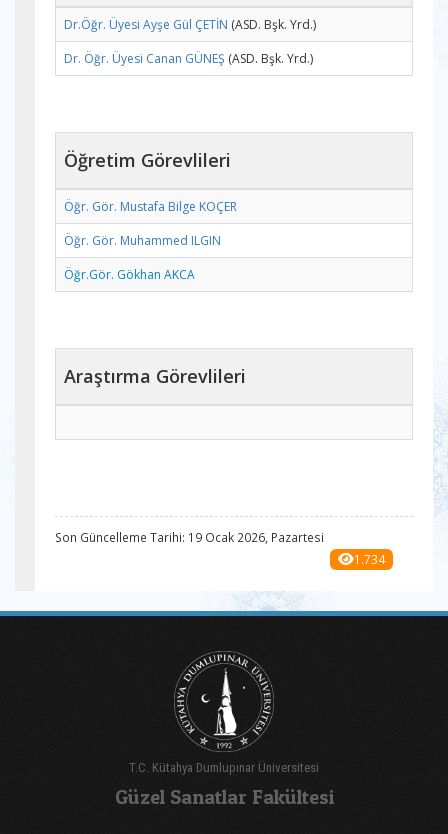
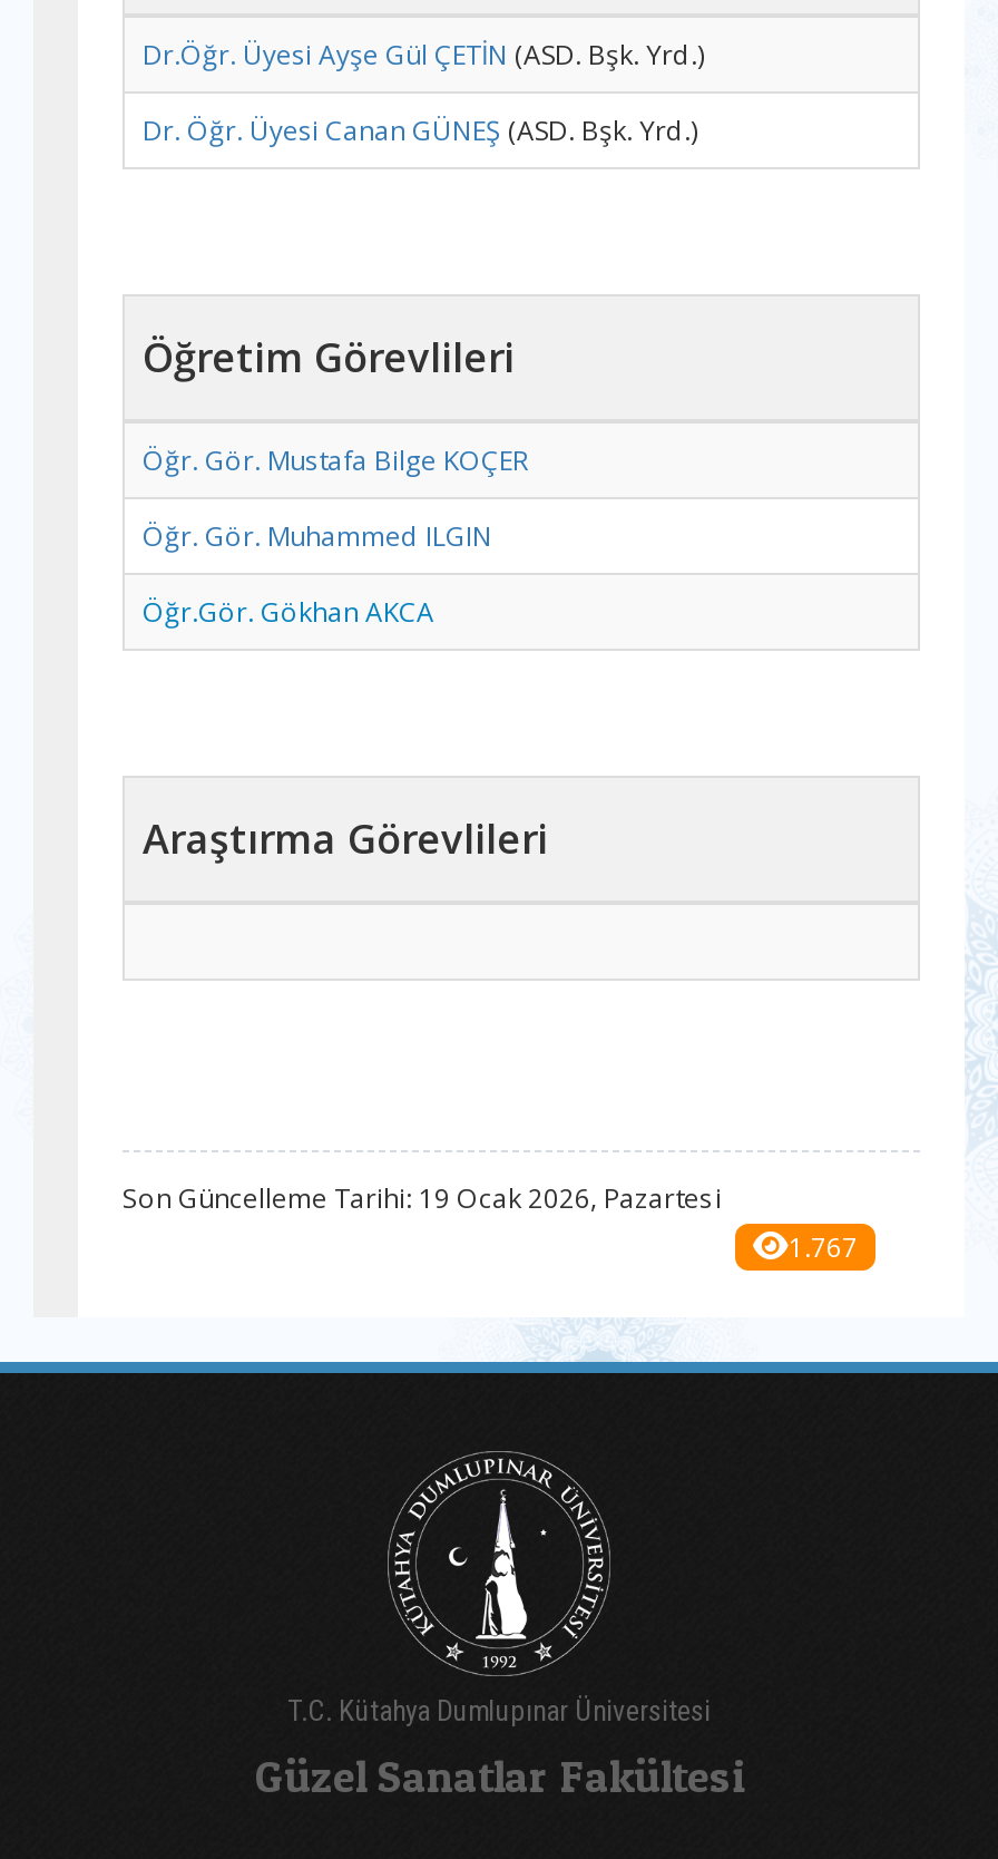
[354,550,385,566] 1.734 -> [789,1227,858,1263] 1.767

